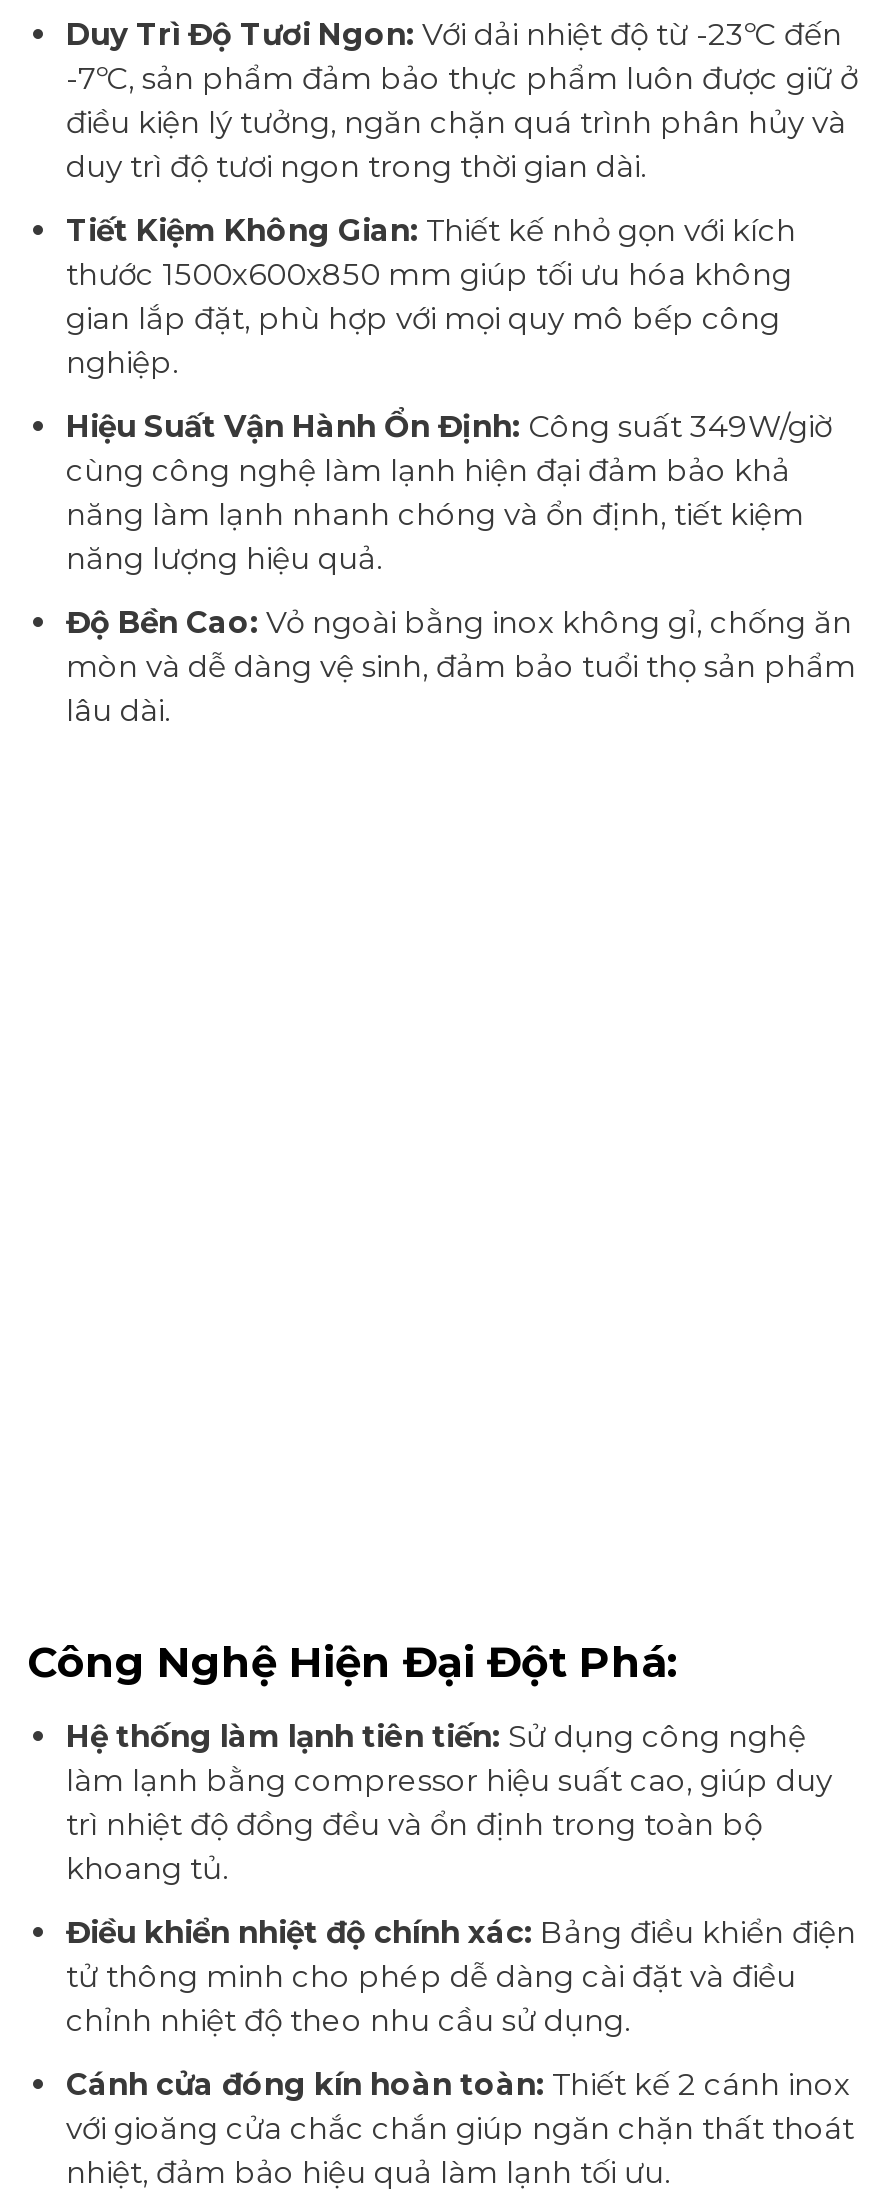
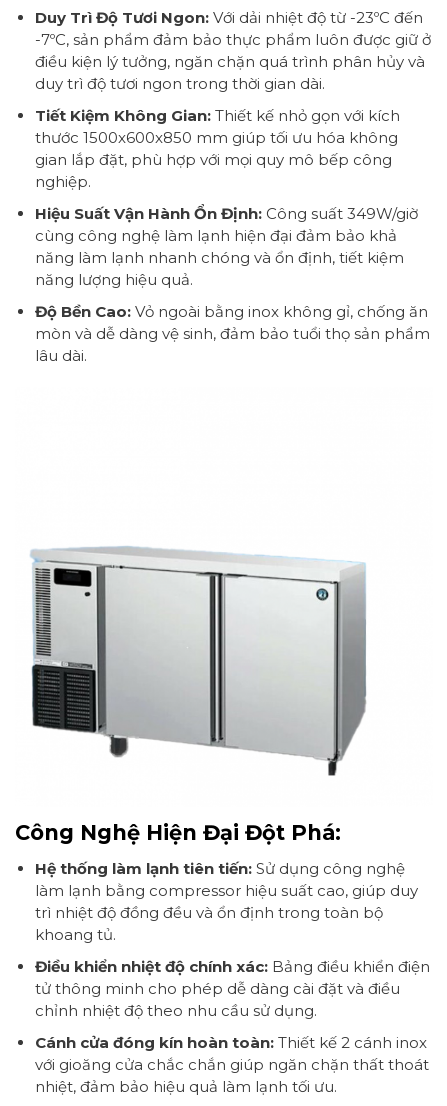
none -> [30,545,367,777] [image]

